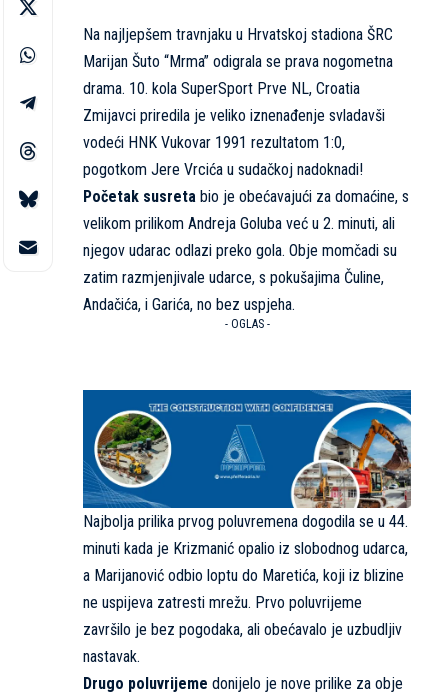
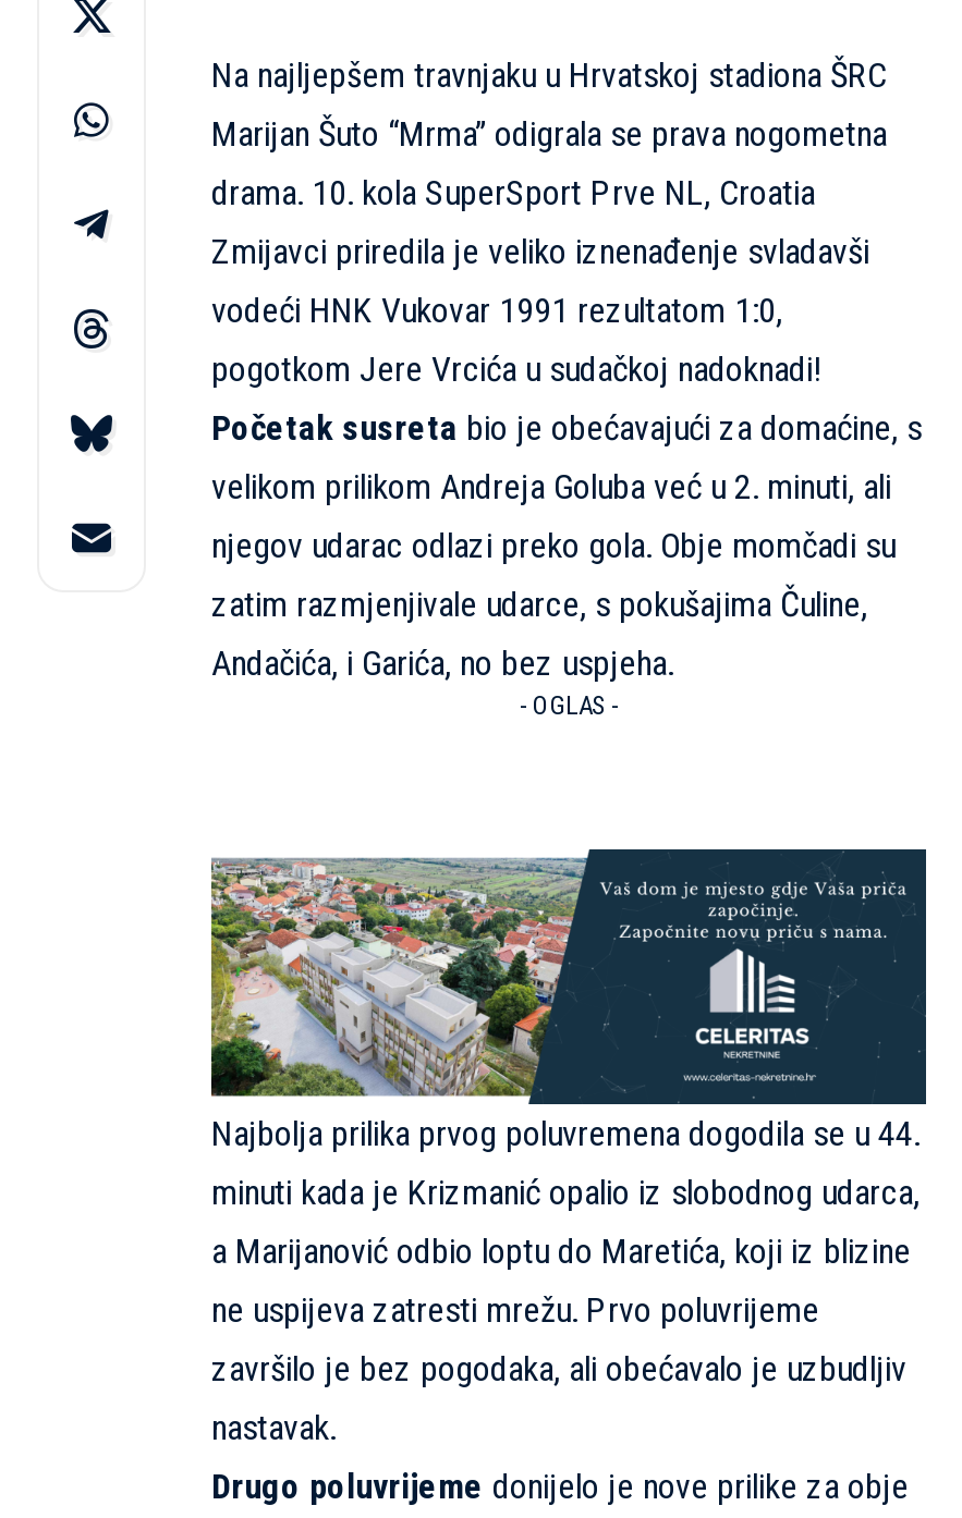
[82,389,412,509] [image] -> [209,847,928,1106] [image]

